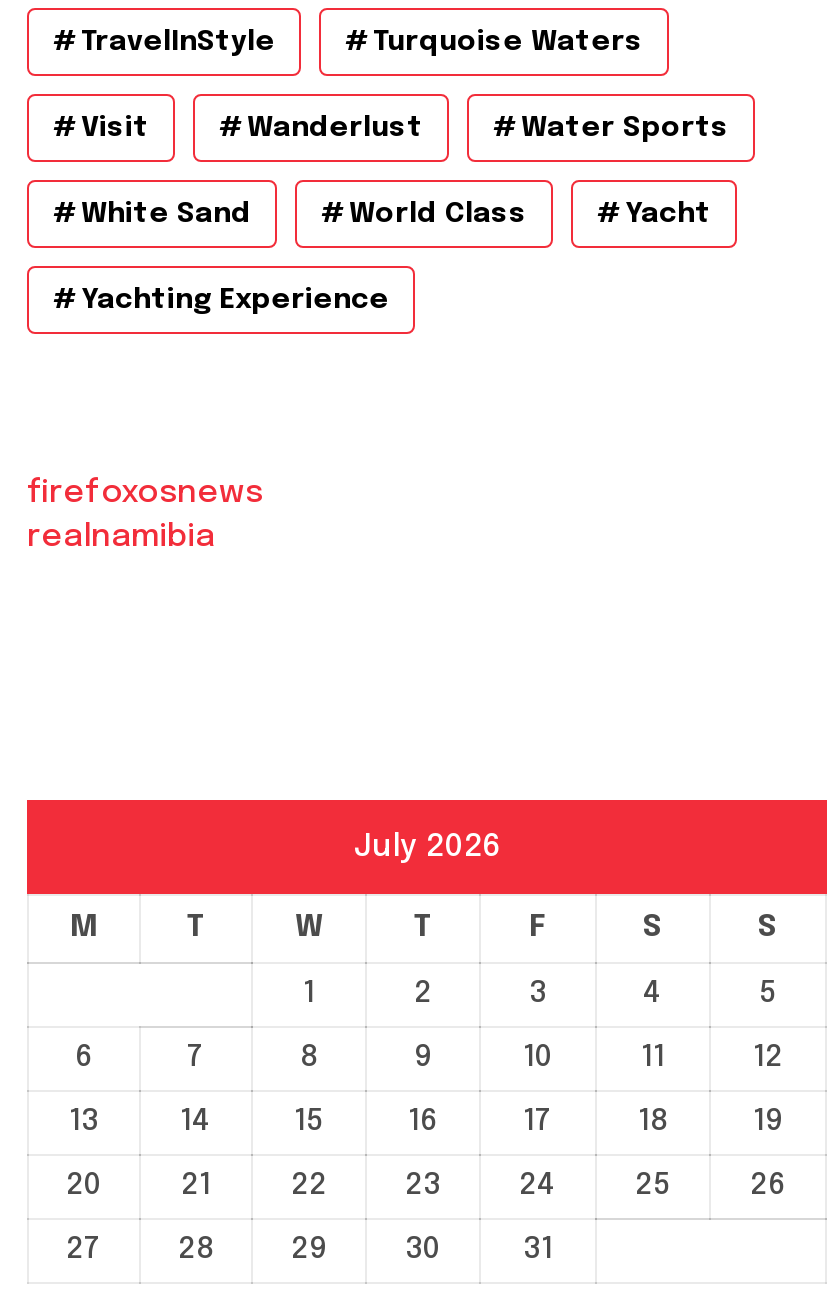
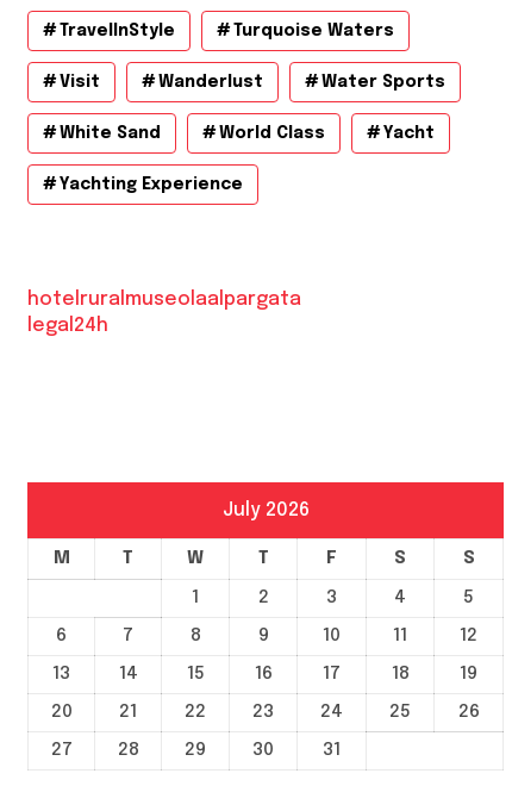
[27,476,263,554] firefoxosnews | realnamibia -> [27,289,301,336] hotelruralmuseolaalpargata | legal24h

